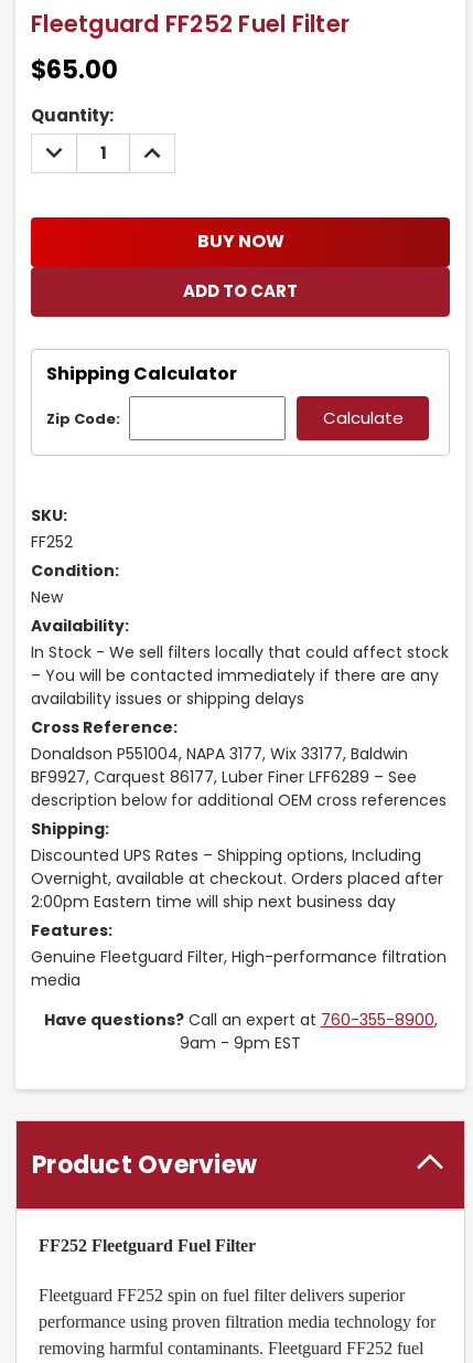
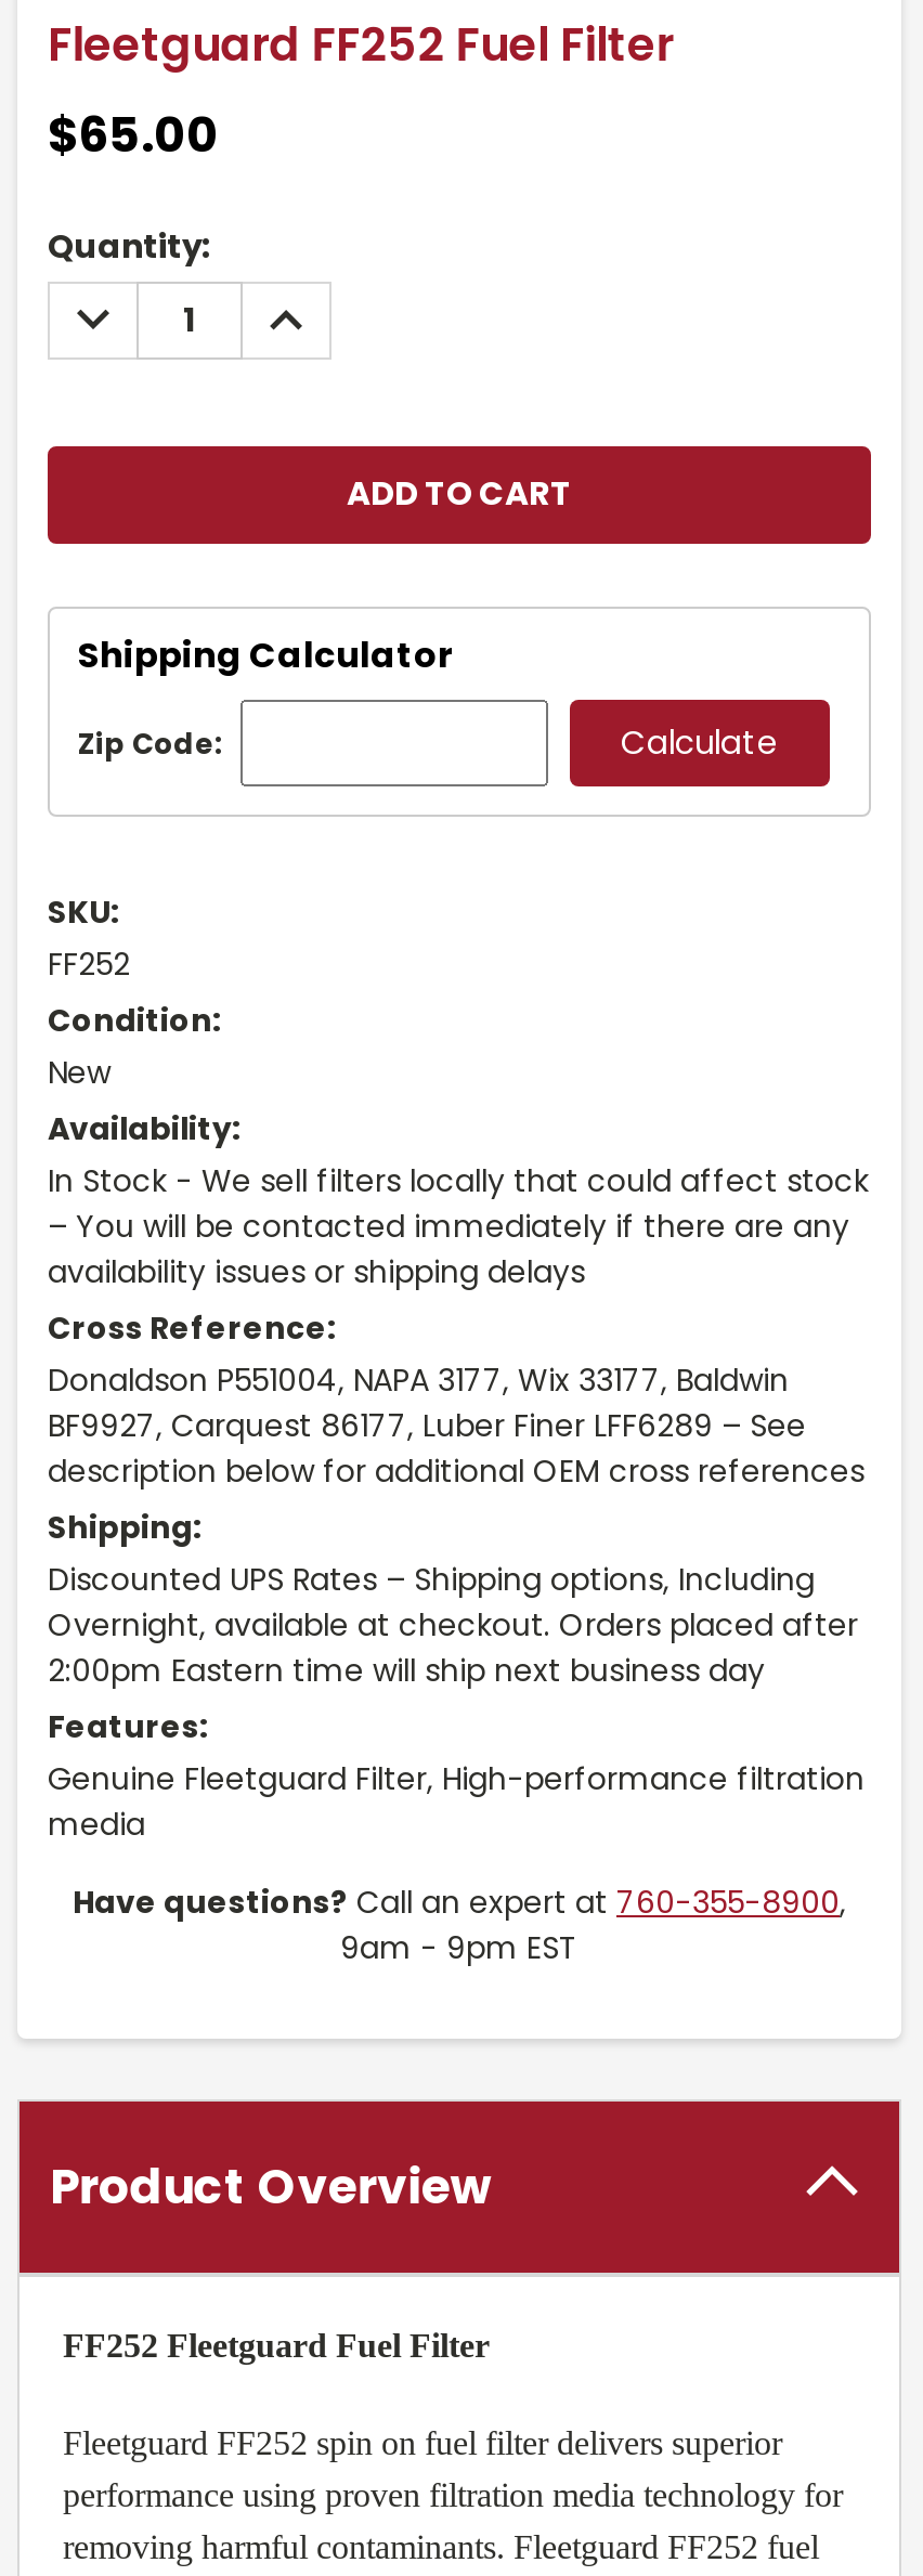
[197,229,284,254] BUY NOW -> none

